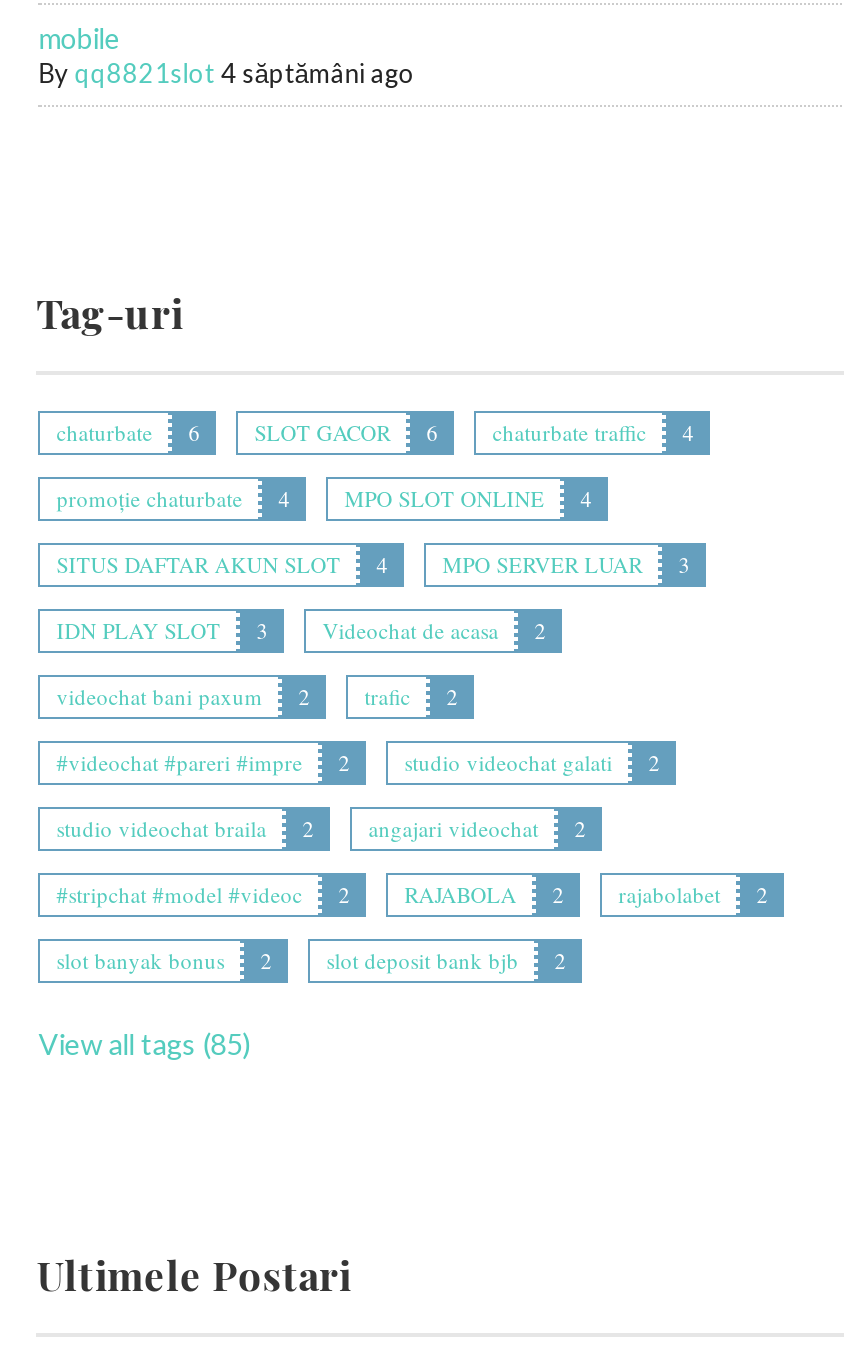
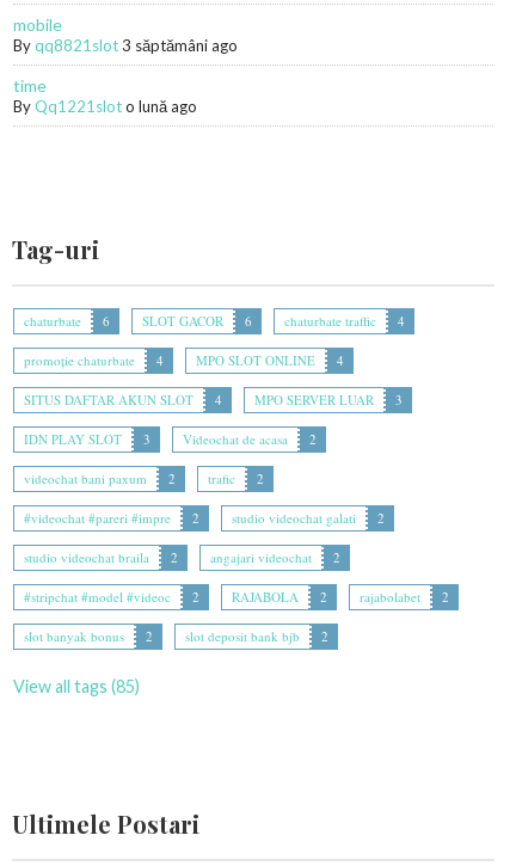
[38,57,414,89] By qq8821slot 4 săptămâni ago -> [13,36,238,116] By qq8821slot 3 săptămâni ago | time | By Qq1221slot o lună ago

